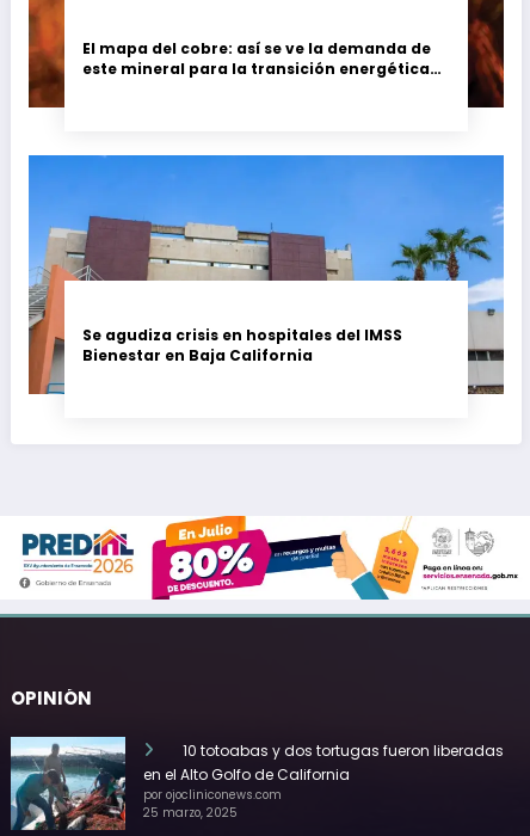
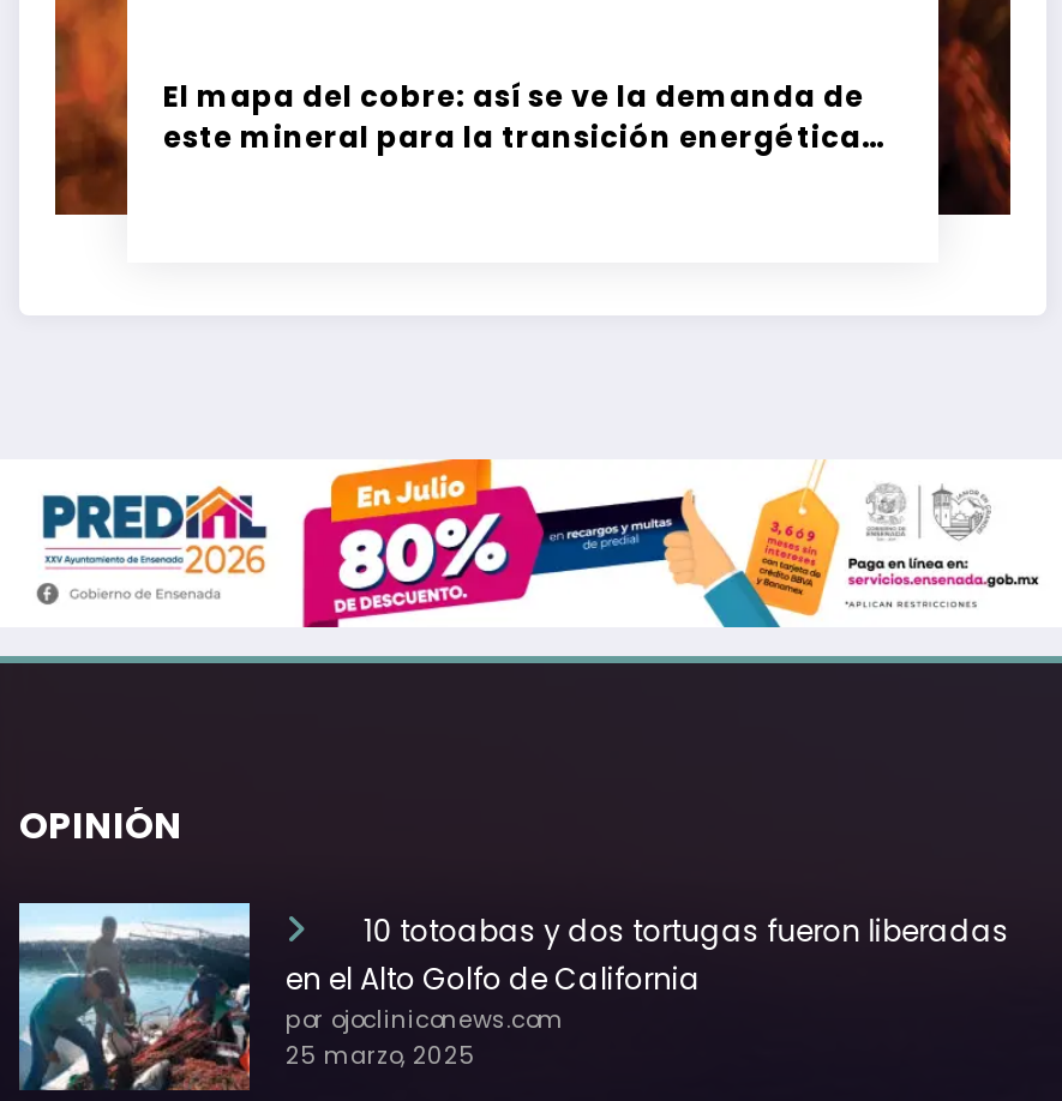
[27,154,505,395] [image] | Se agudiza crisis en hospitales del IMSS | Bienestar en Baja California -> none

